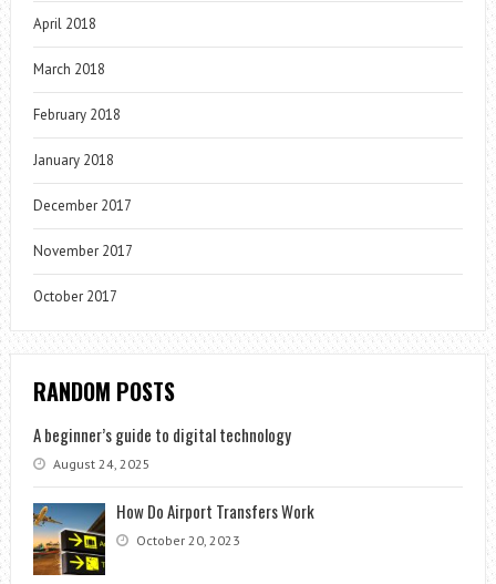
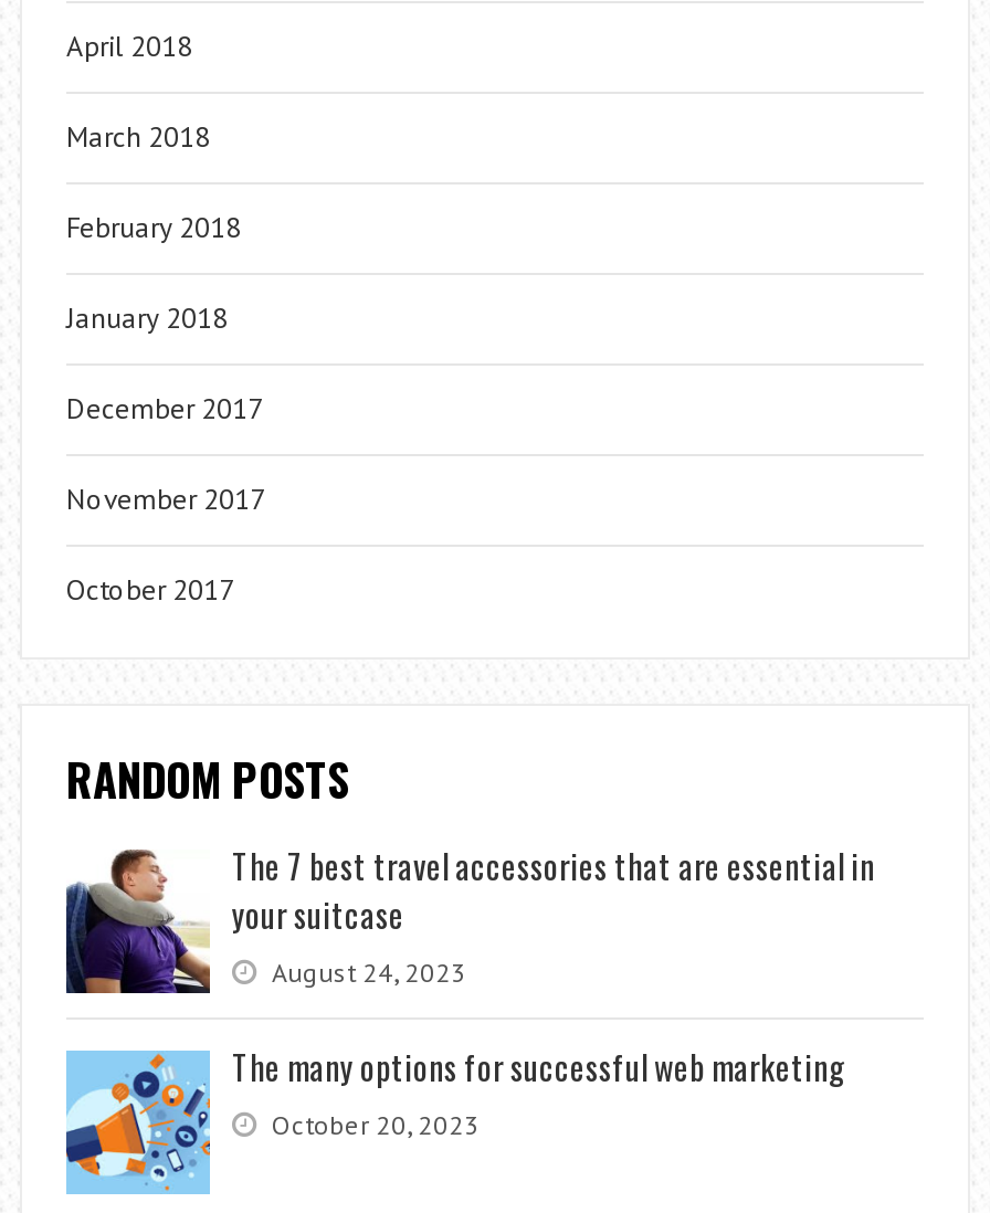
[33,422,291,472] A beginner’s guide to digital technology | August 24, 2025 -> [232,841,875,989] The 7 best travel accessories that are essential in | your suitcase | August 24, 2023
[32,498,314,576] [image] | How Do Airport Transfers Work -> [64,1042,846,1195] [image] | The many options for successful web marketing

